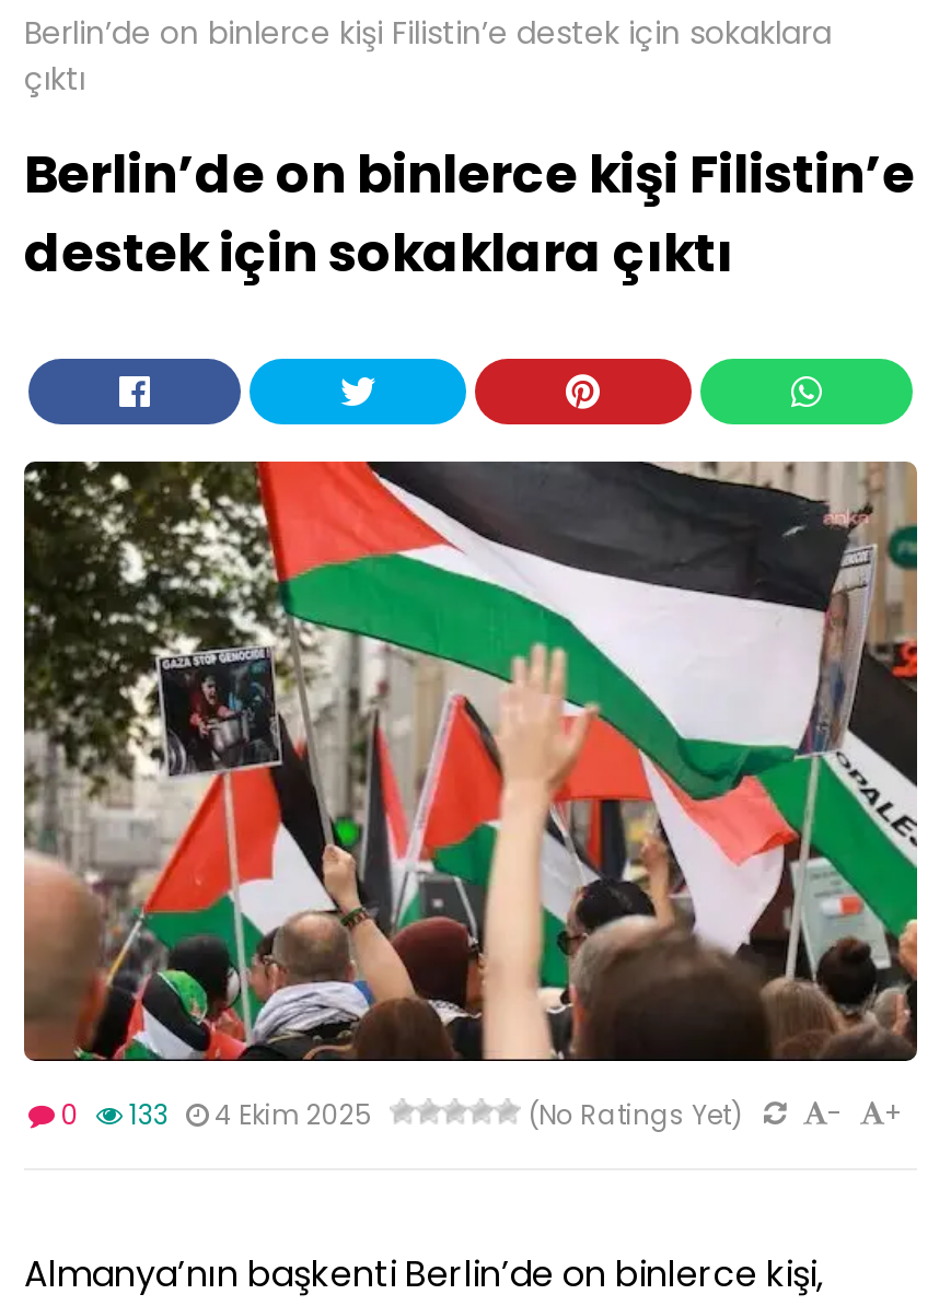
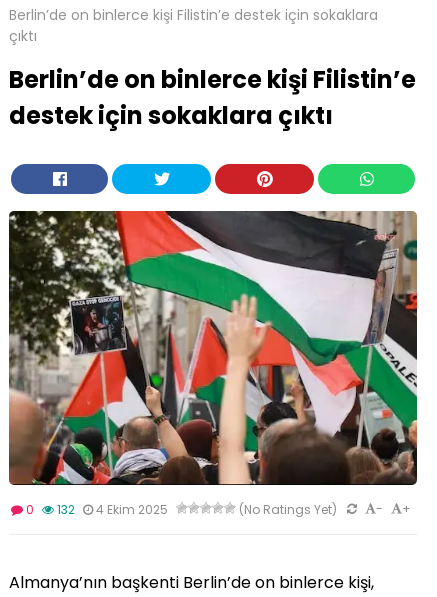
[55,1096,372,1133] 0 133 4 Ekim 2025 -> [23,501,168,518] 0 132 4 Ekim 2025

